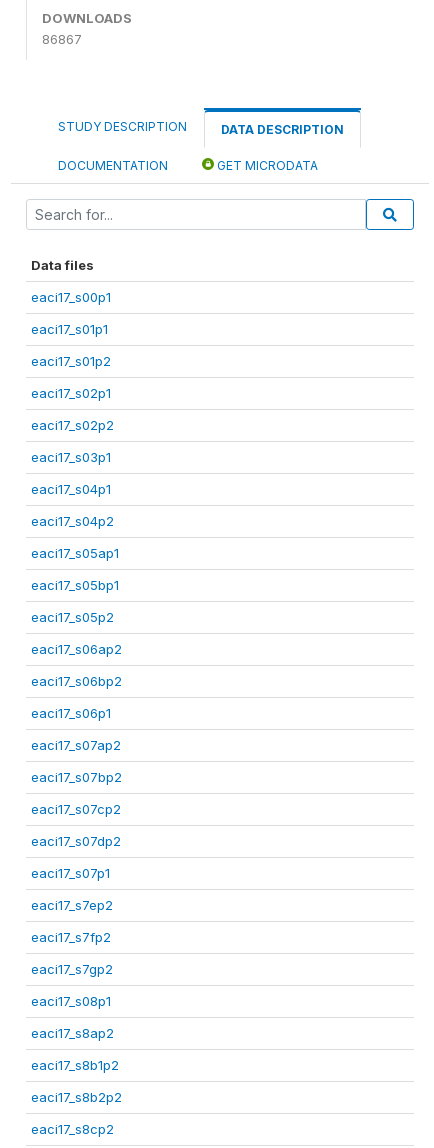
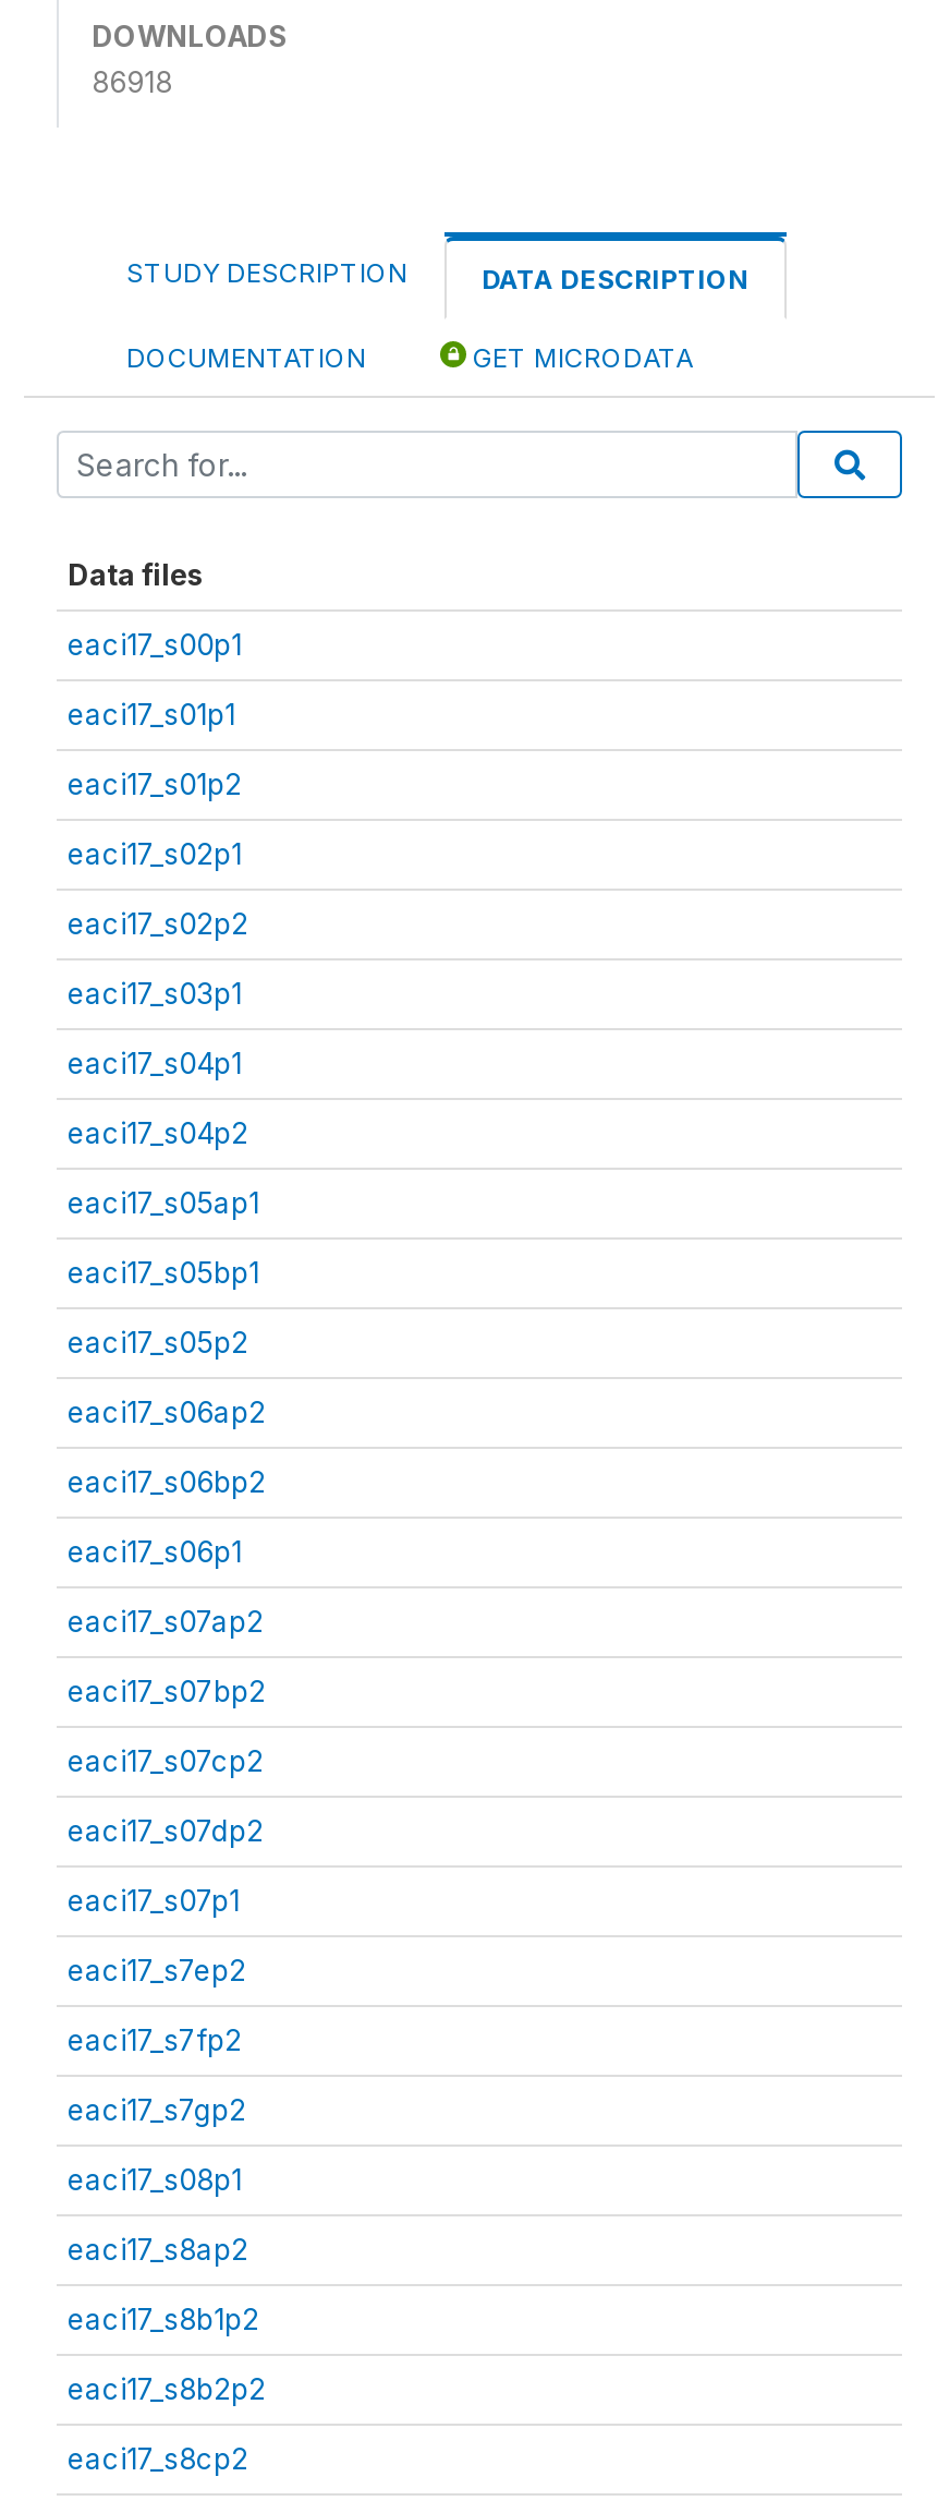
[42,30,82,46] 86867 -> [92,63,172,98] 86918

